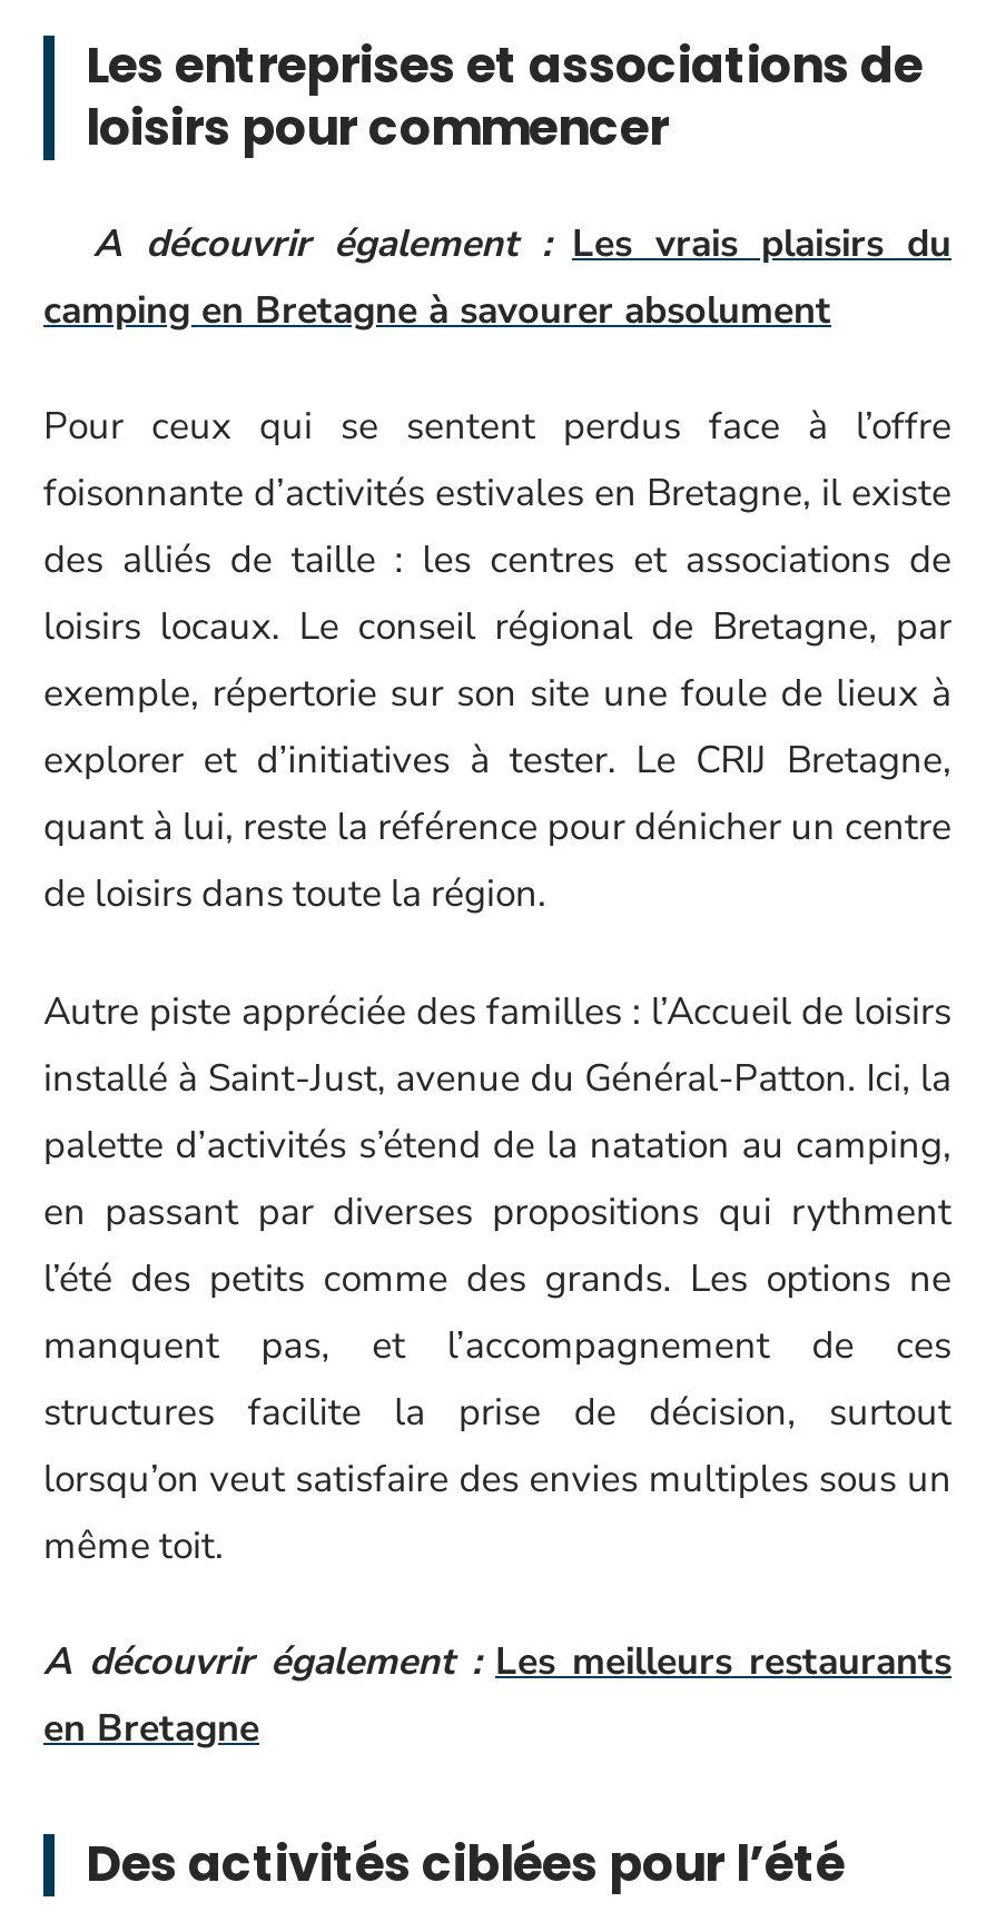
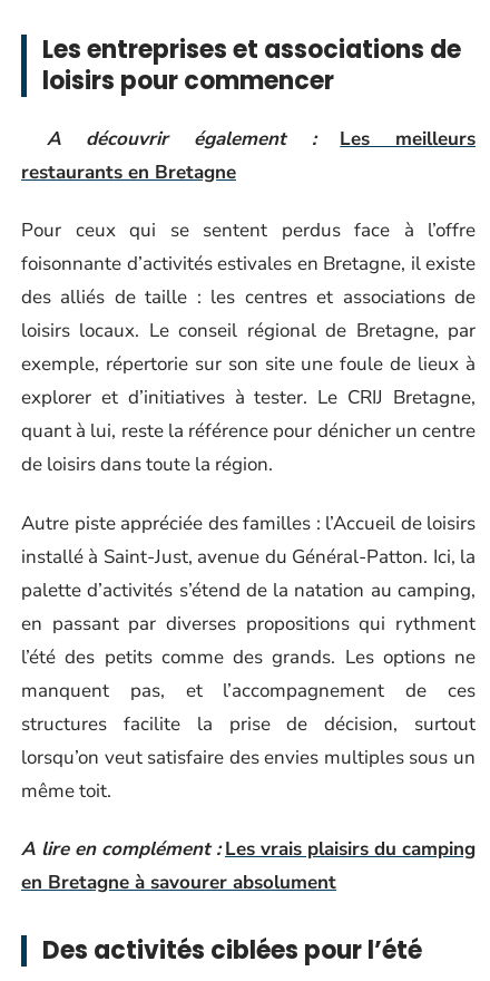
[43,217,951,335] A découvrir également : Les vrais plaisirs du | camping en Bretagne à savourer absolument -> [21,125,476,184] A découvrir également : | Les meilleurs | restaurants en Bretagne
[43,1636,951,1754] A découvrir également : Les meilleurs restaurants | en Bretagne -> [21,836,476,895] A lire en complément : Les vrais plaisirs du camping | en Bretagne à savourer absolument

